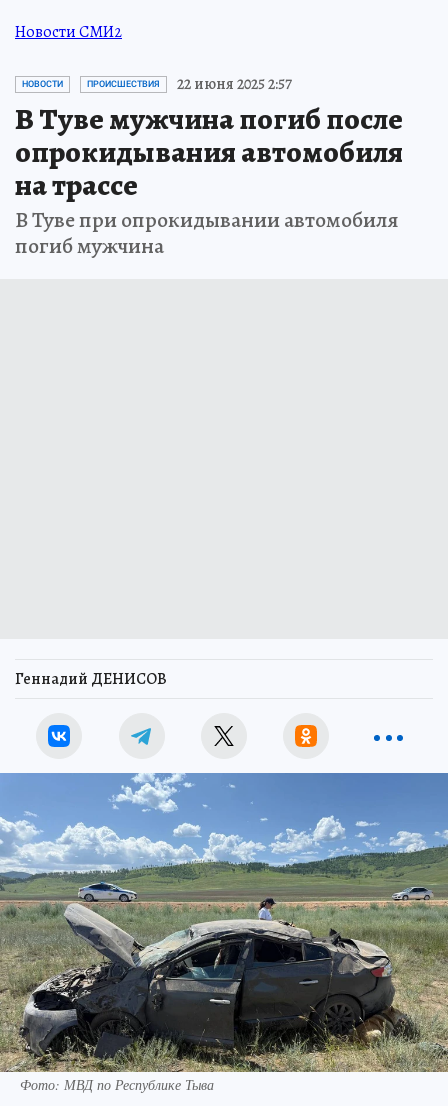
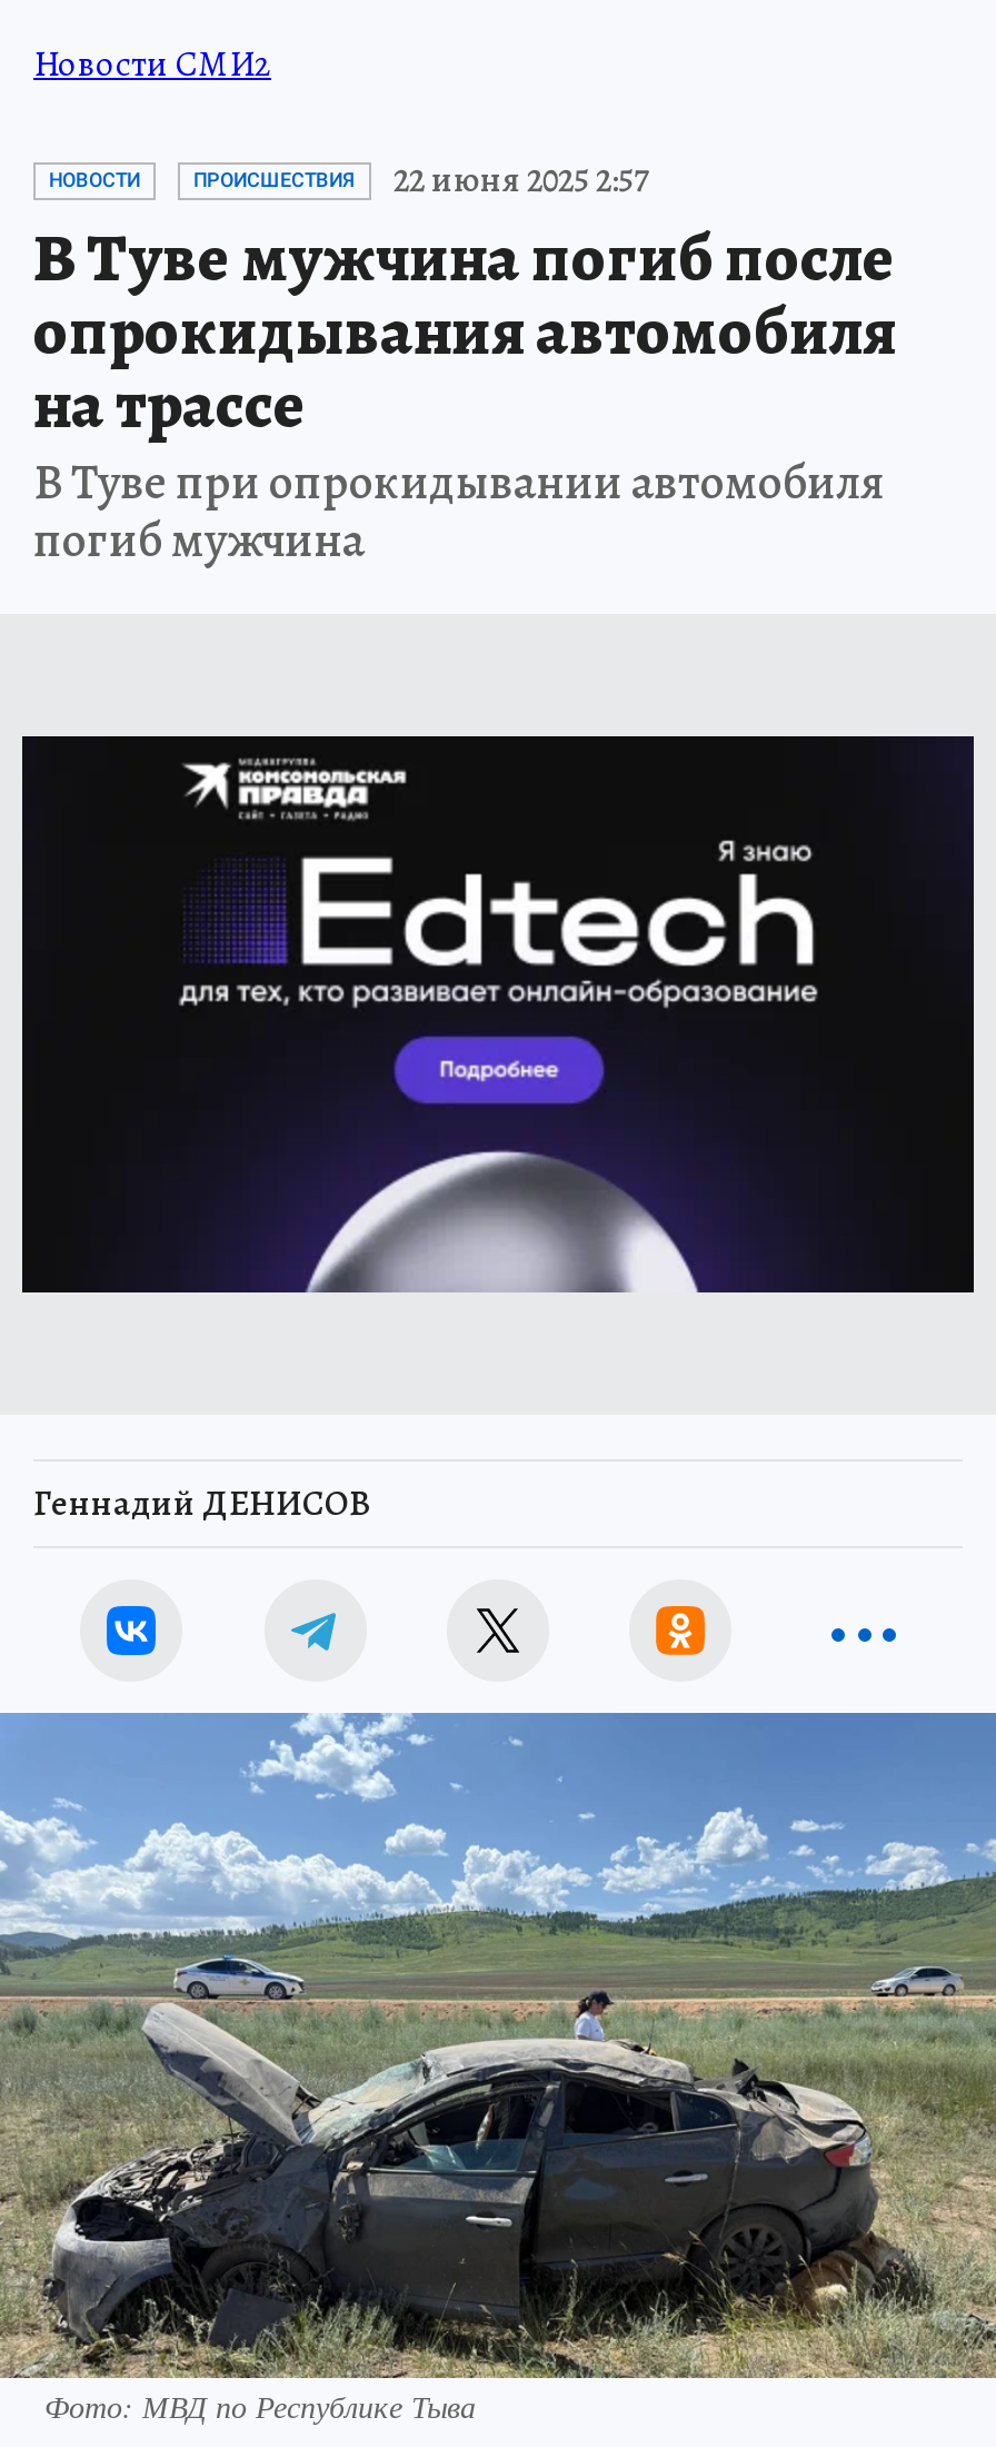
none -> [20,734,976,1295] [image]

